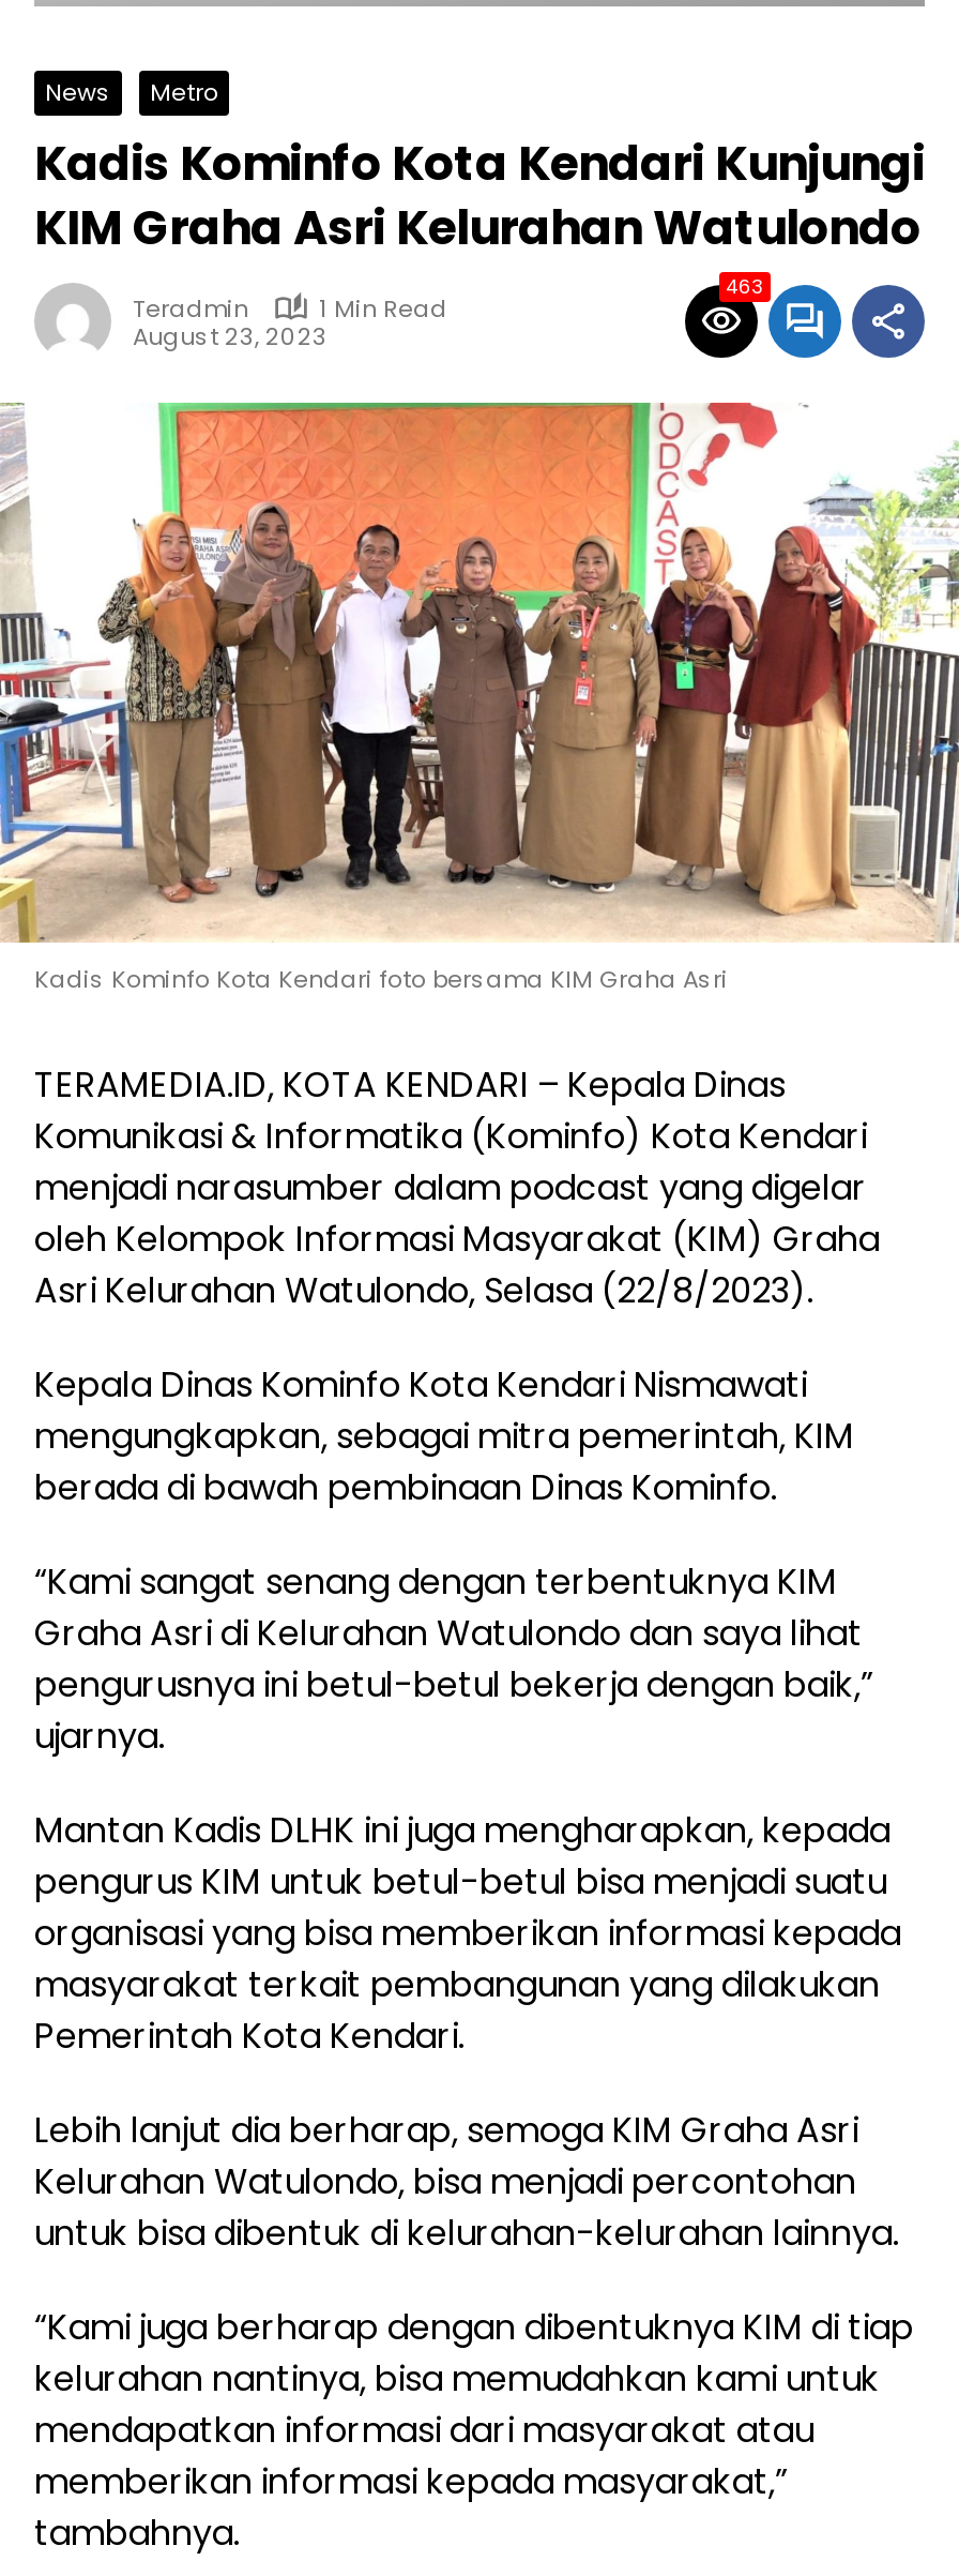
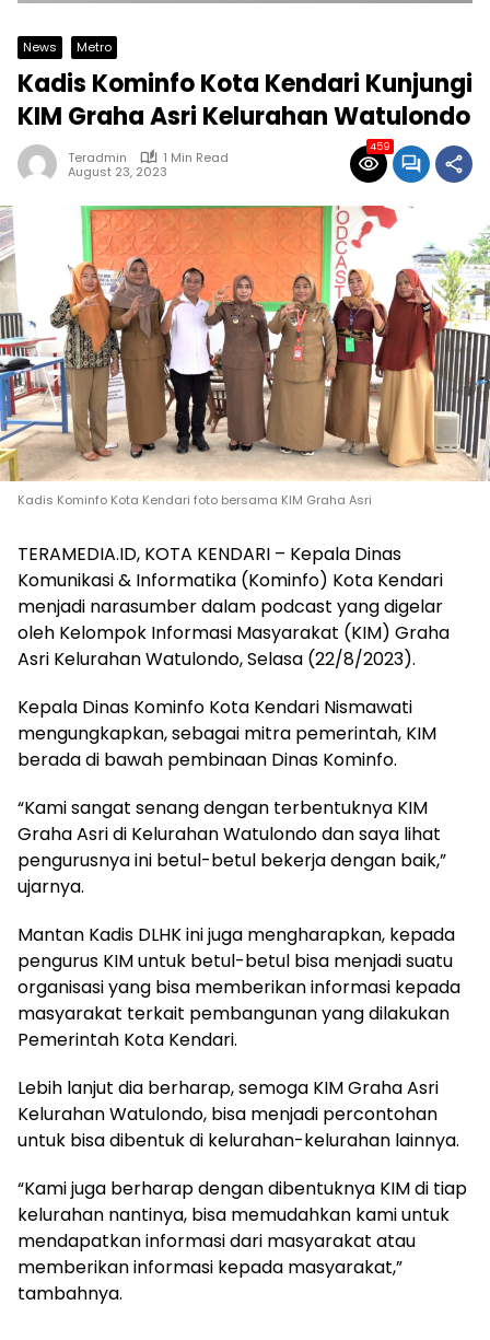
[726,274,764,300] 463 -> [370,140,390,153] 459

